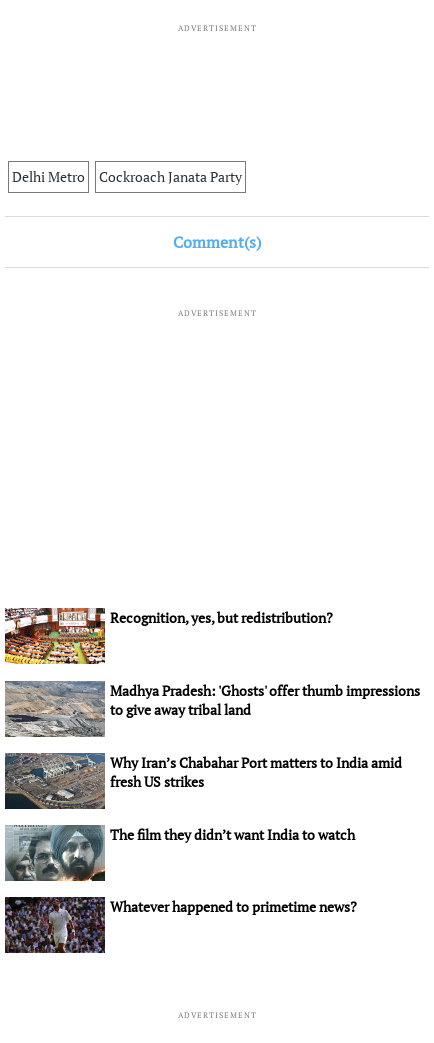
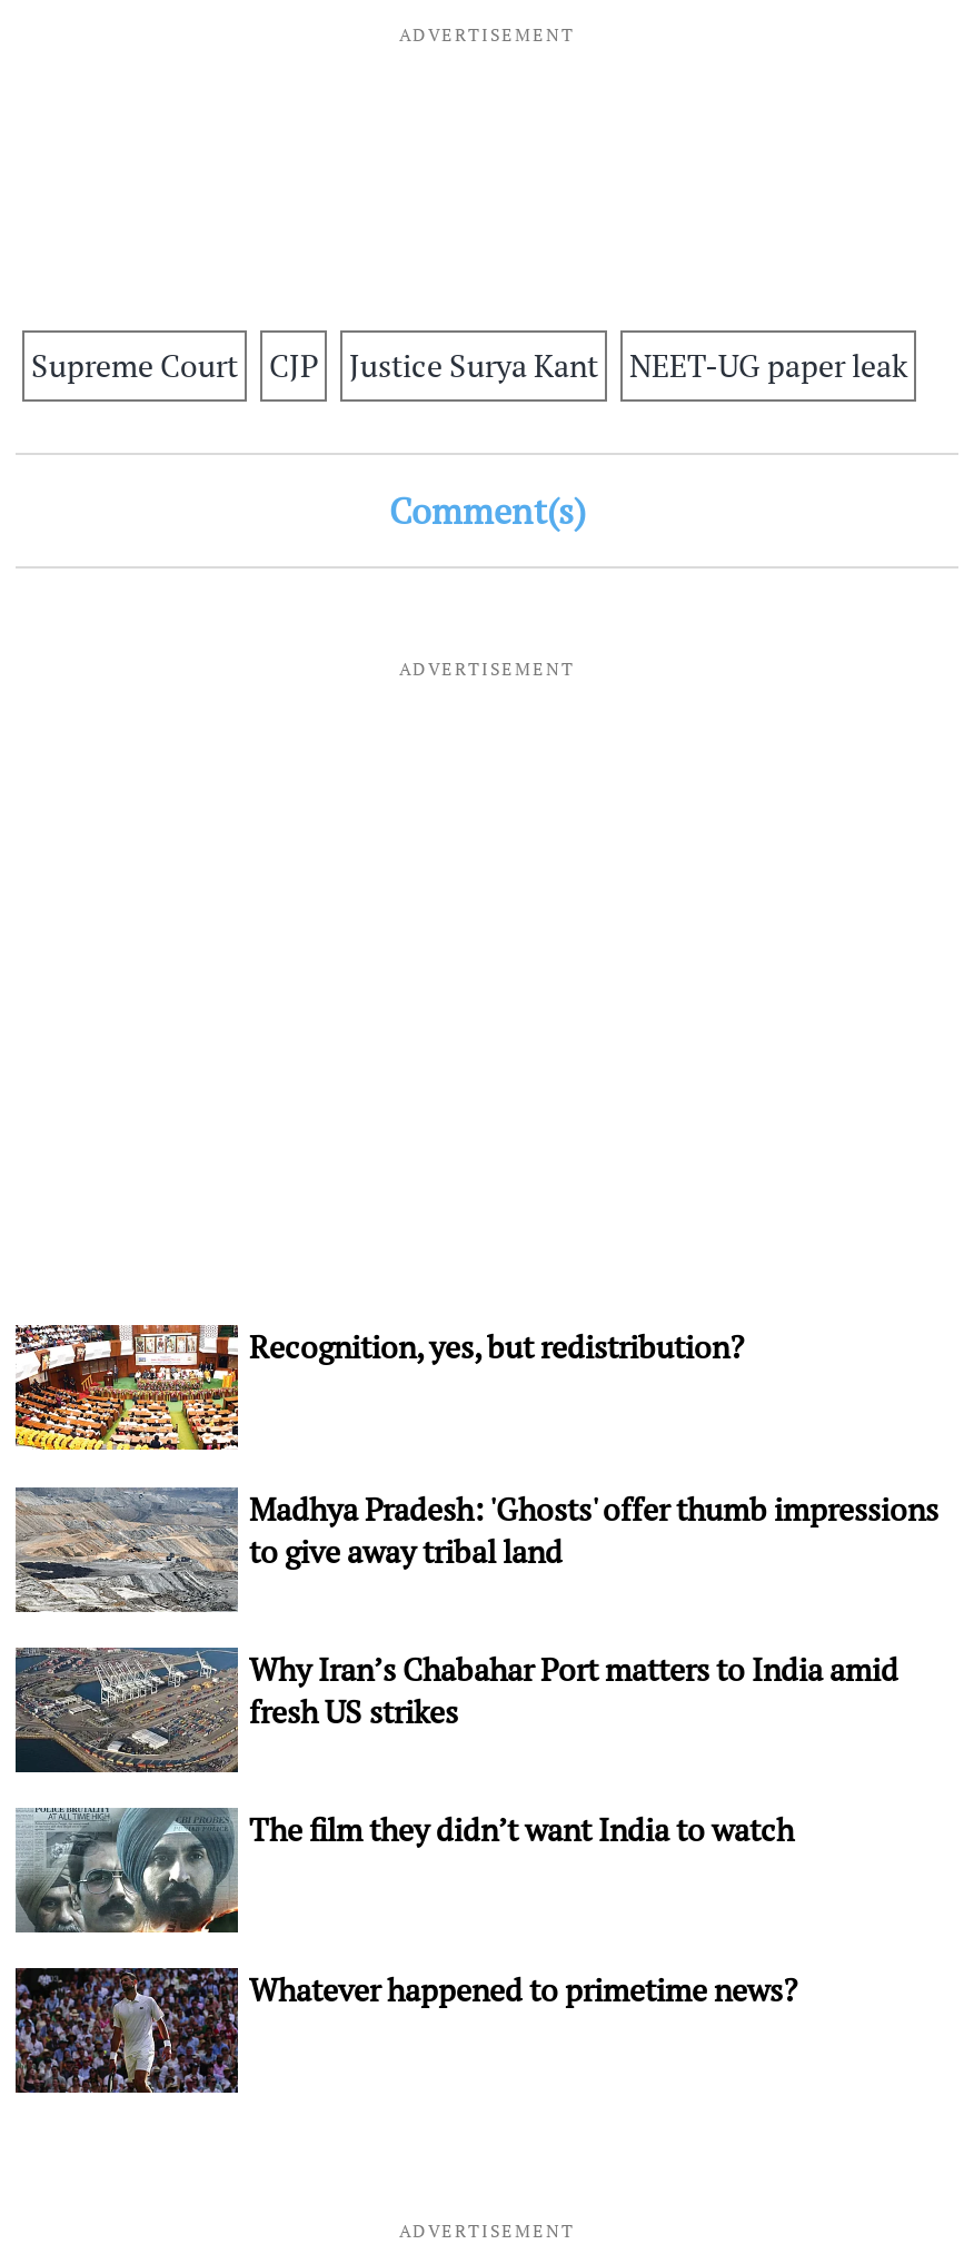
[12,167,242,186] Delhi Metro | Cockroach Janata Party -> [31,344,907,386] Supreme Court | CJP | Justice Surya Kant | NEET-UG paper leak

